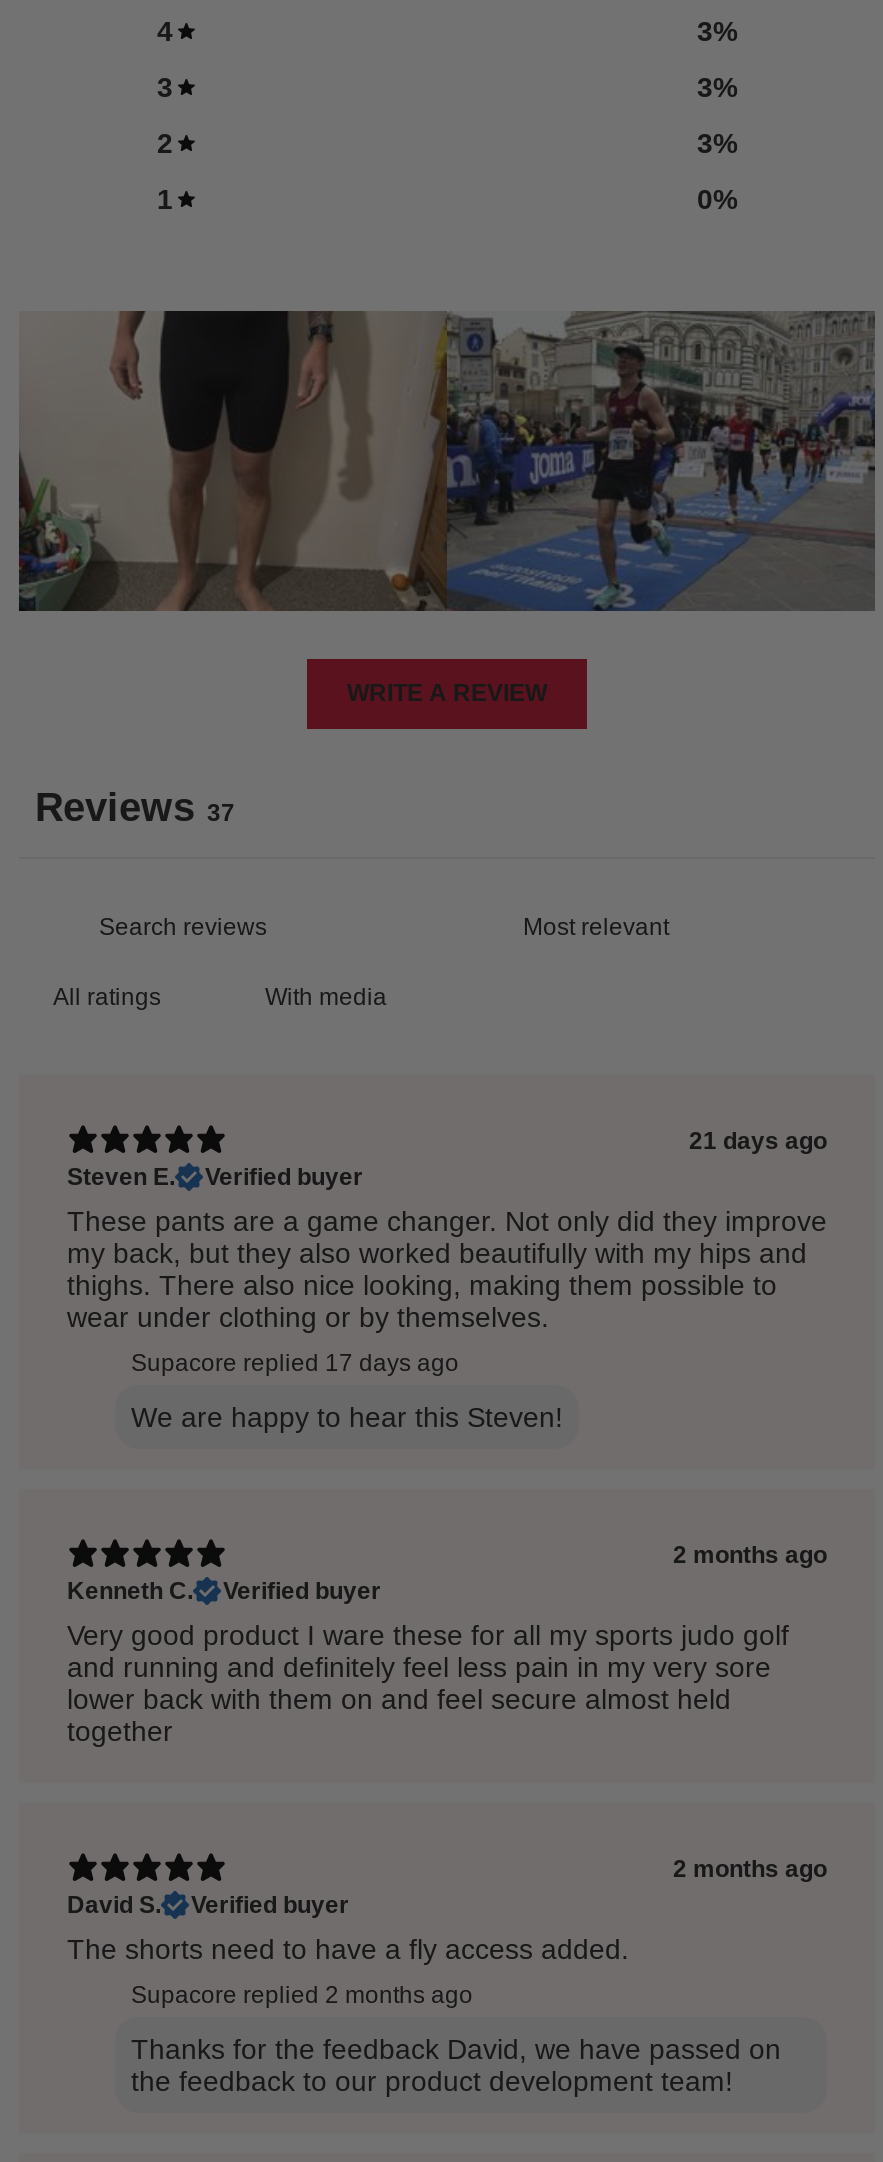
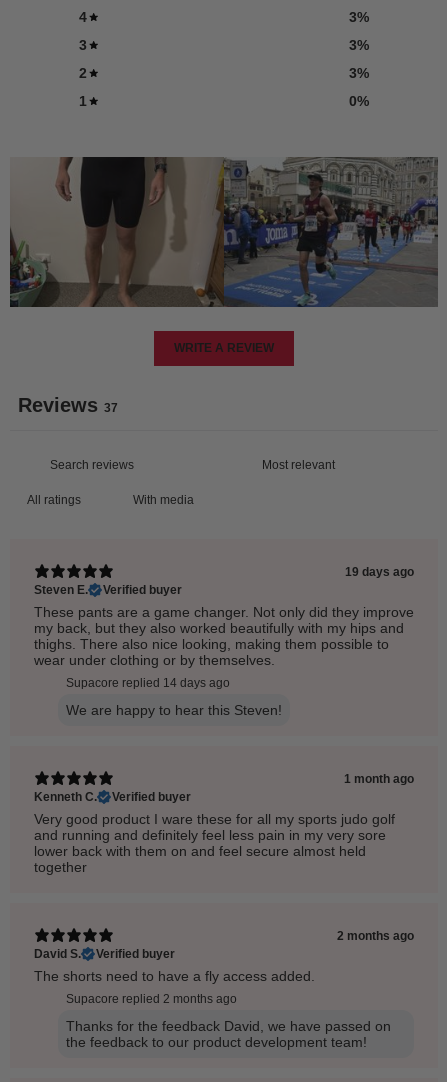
[689,1128,827,1156] 21 days ago -> [345,565,414,579] 19 days ago
[131,1349,459,1377] Supacore replied 17 days ago -> [66,676,230,690] Supacore replied 14 days ago
[673,1542,827,1570] 2 months ago -> [344,772,414,786] 1 month ago

